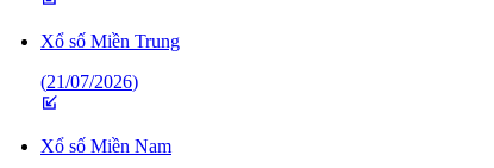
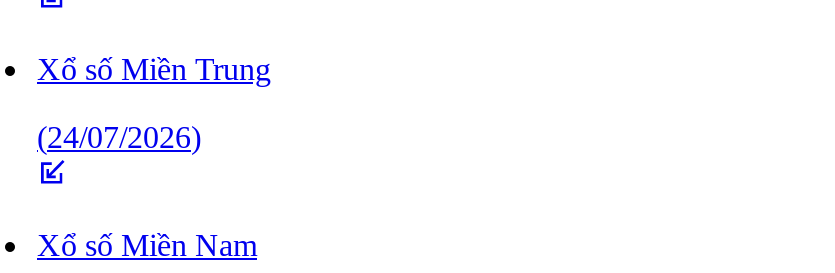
[40,71,138,92] (21/07/2026) -> [37,120,201,154] (24/07/2026)

